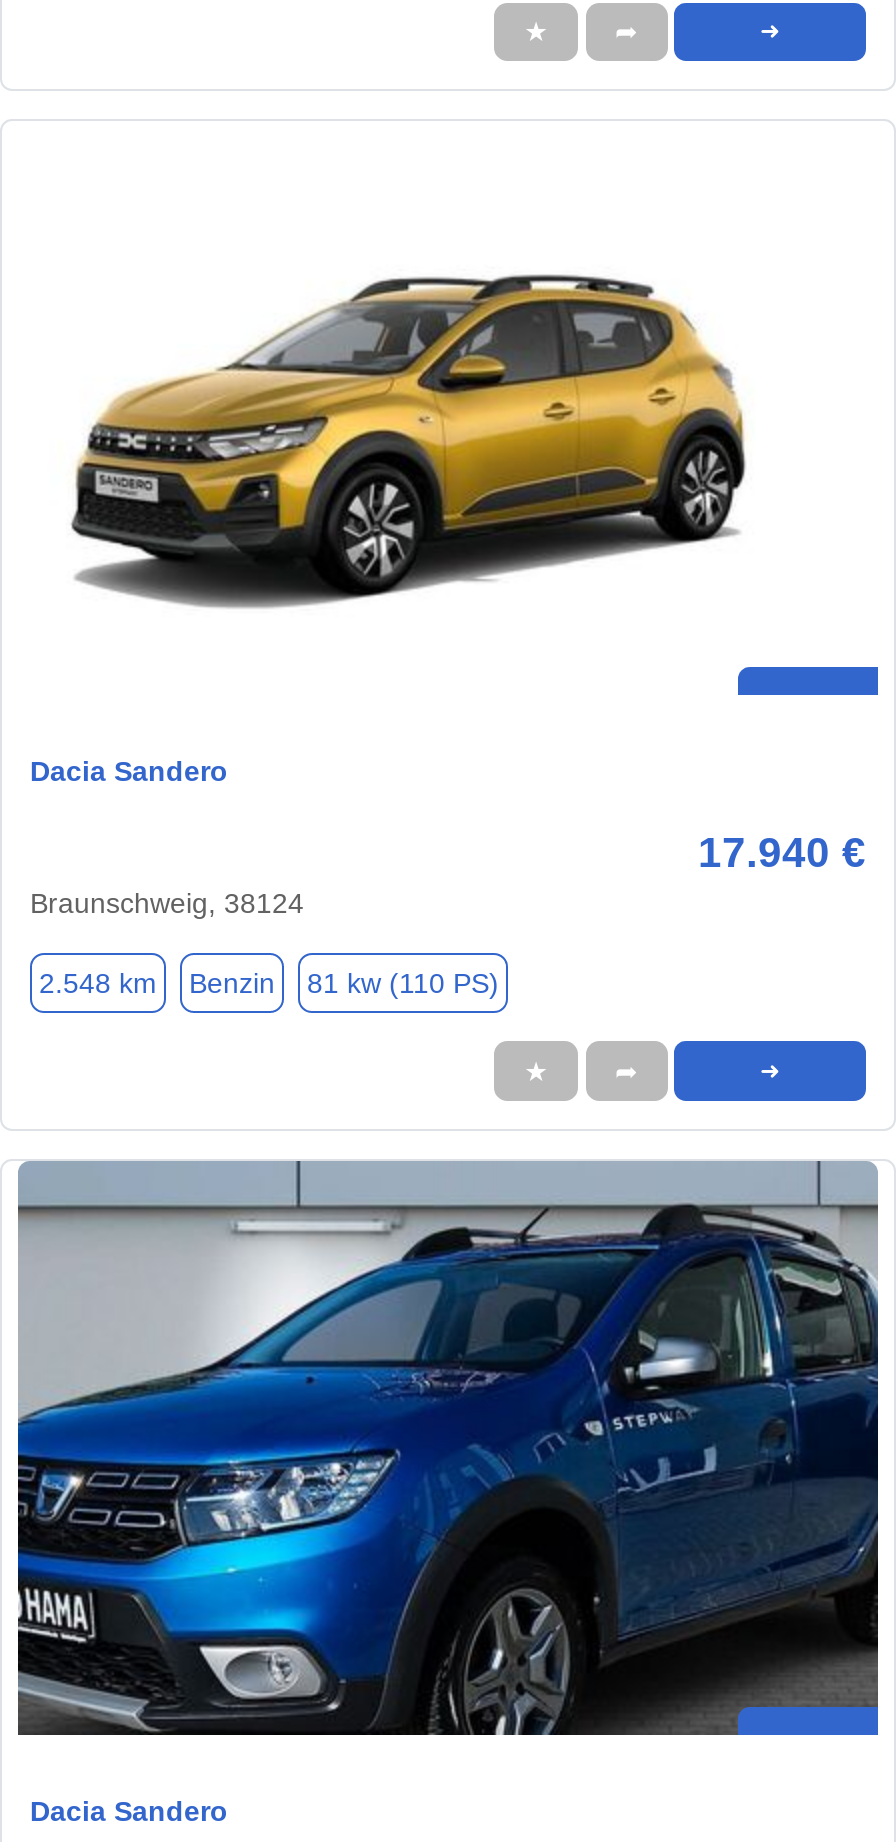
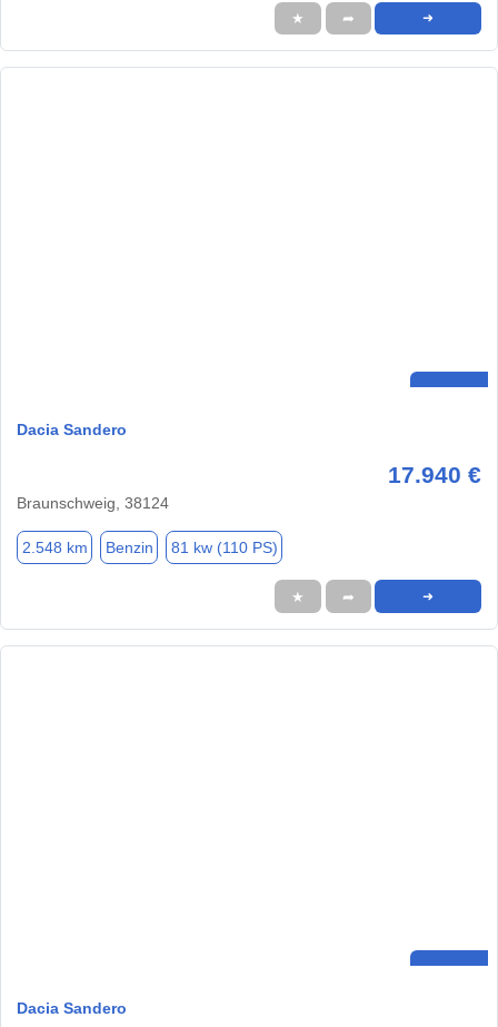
[70,273,746,609] [image] -> none
[16,1159,880,1737] [image] -> none

